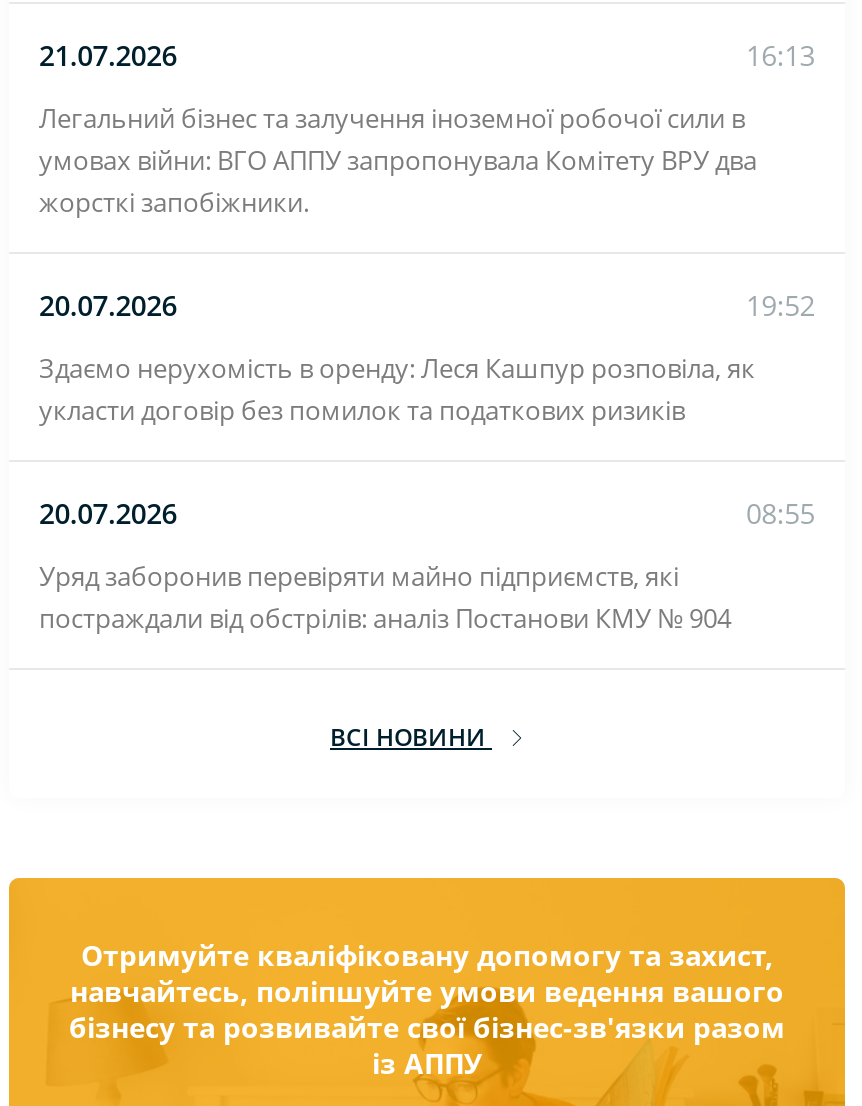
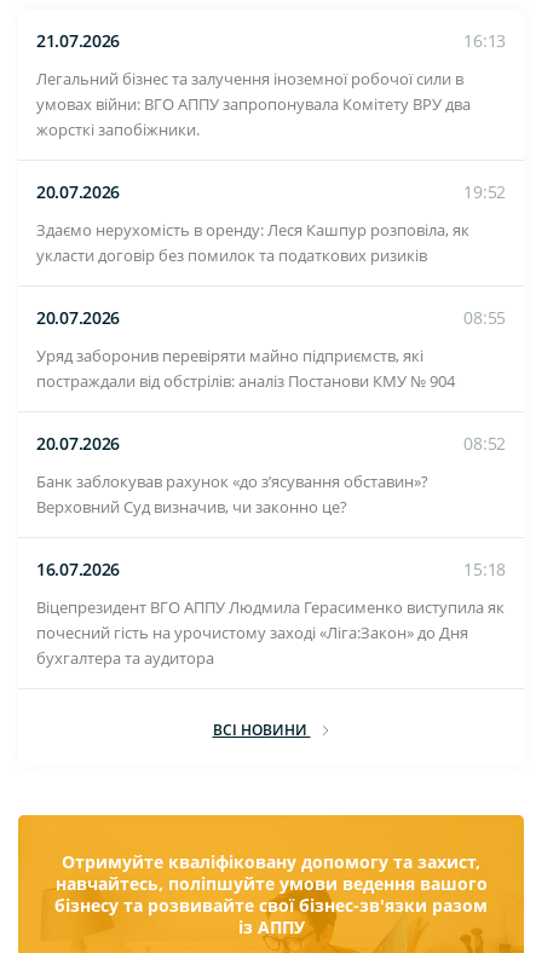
none -> [36,432,506,669] 20.07.2026 | 08:52 | Банк заблокував рахунок «до з’ясування обставин»? | Верховний Суд визначив, чи законно це? | 16.07.2026 | 15:18 | Віцепрезидент ВГО АППУ Людмила Герасименко виступила як | почесний гість на урочистому заході «Ліга:Закон» до Дня | бухгалтера та аудитора

